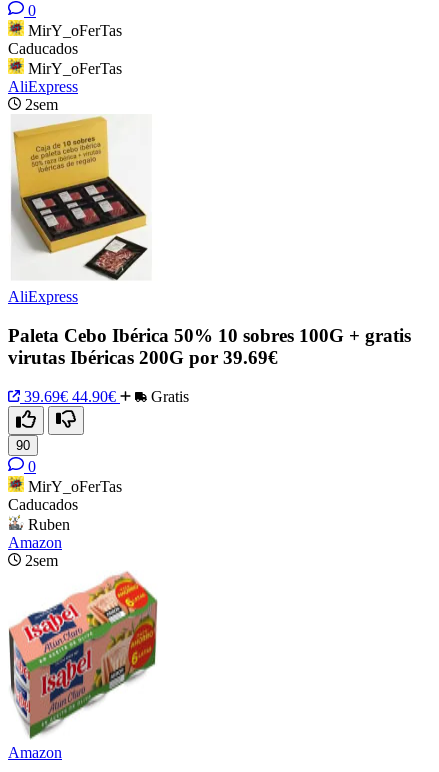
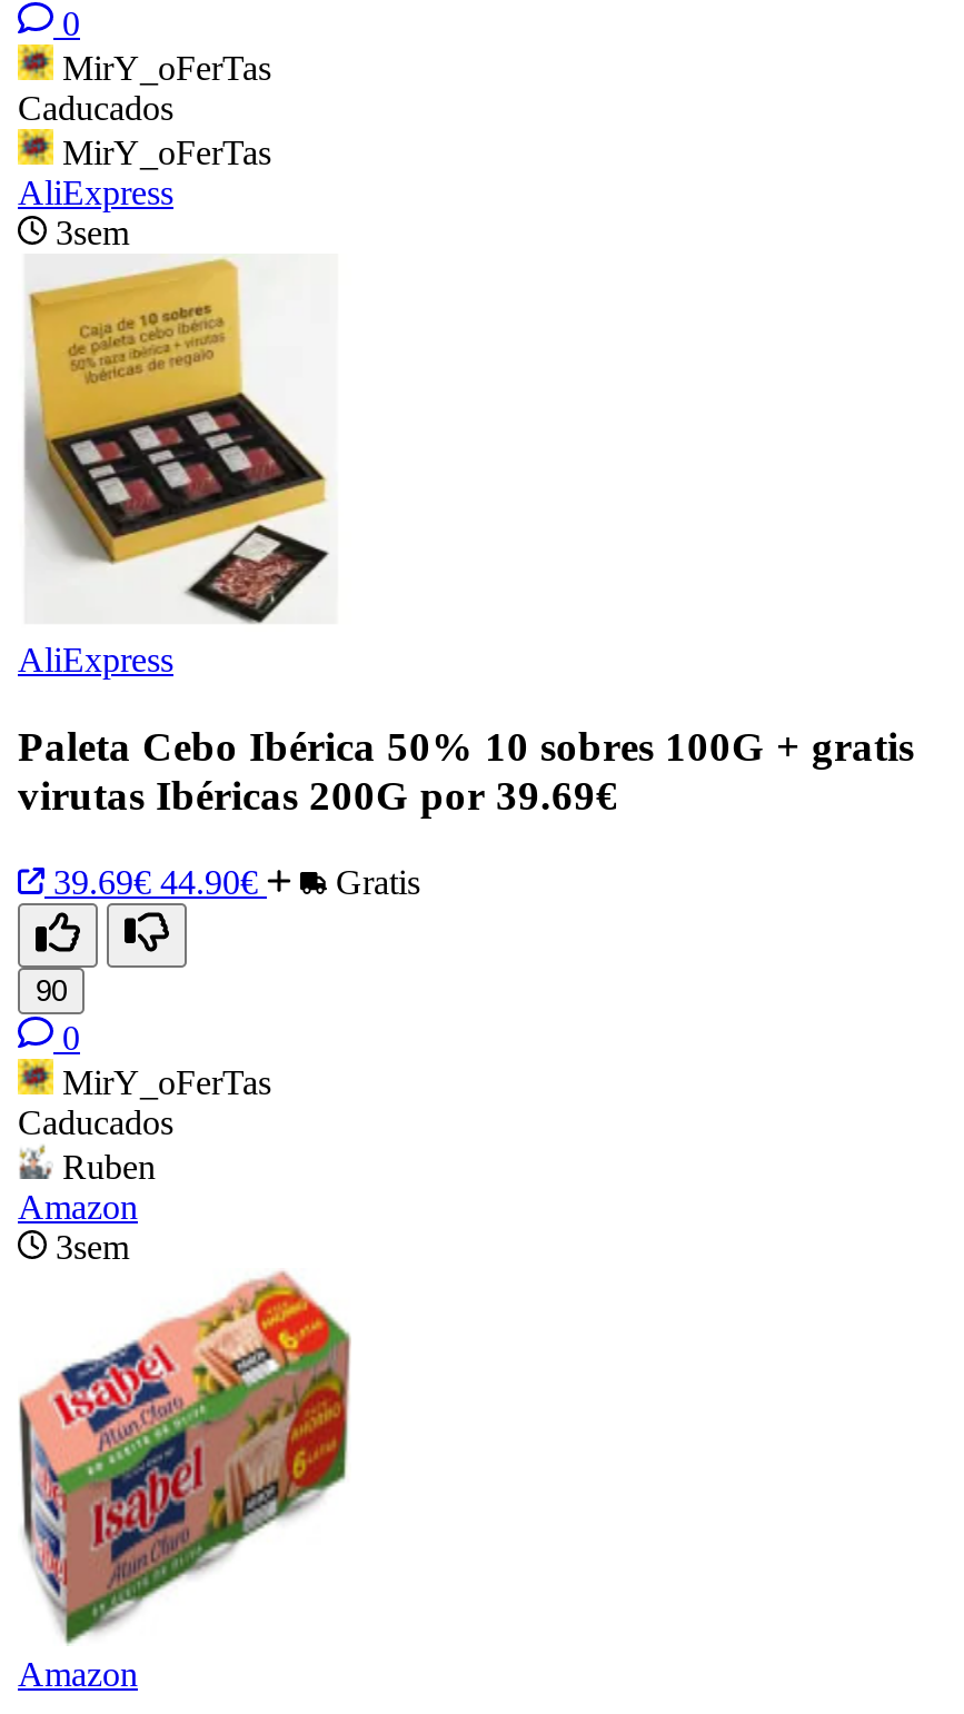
[25,96,58,113] 2sem -> [56,214,129,252] 3sem
[25,552,58,569] 2sem -> [56,1228,129,1266] 3sem

